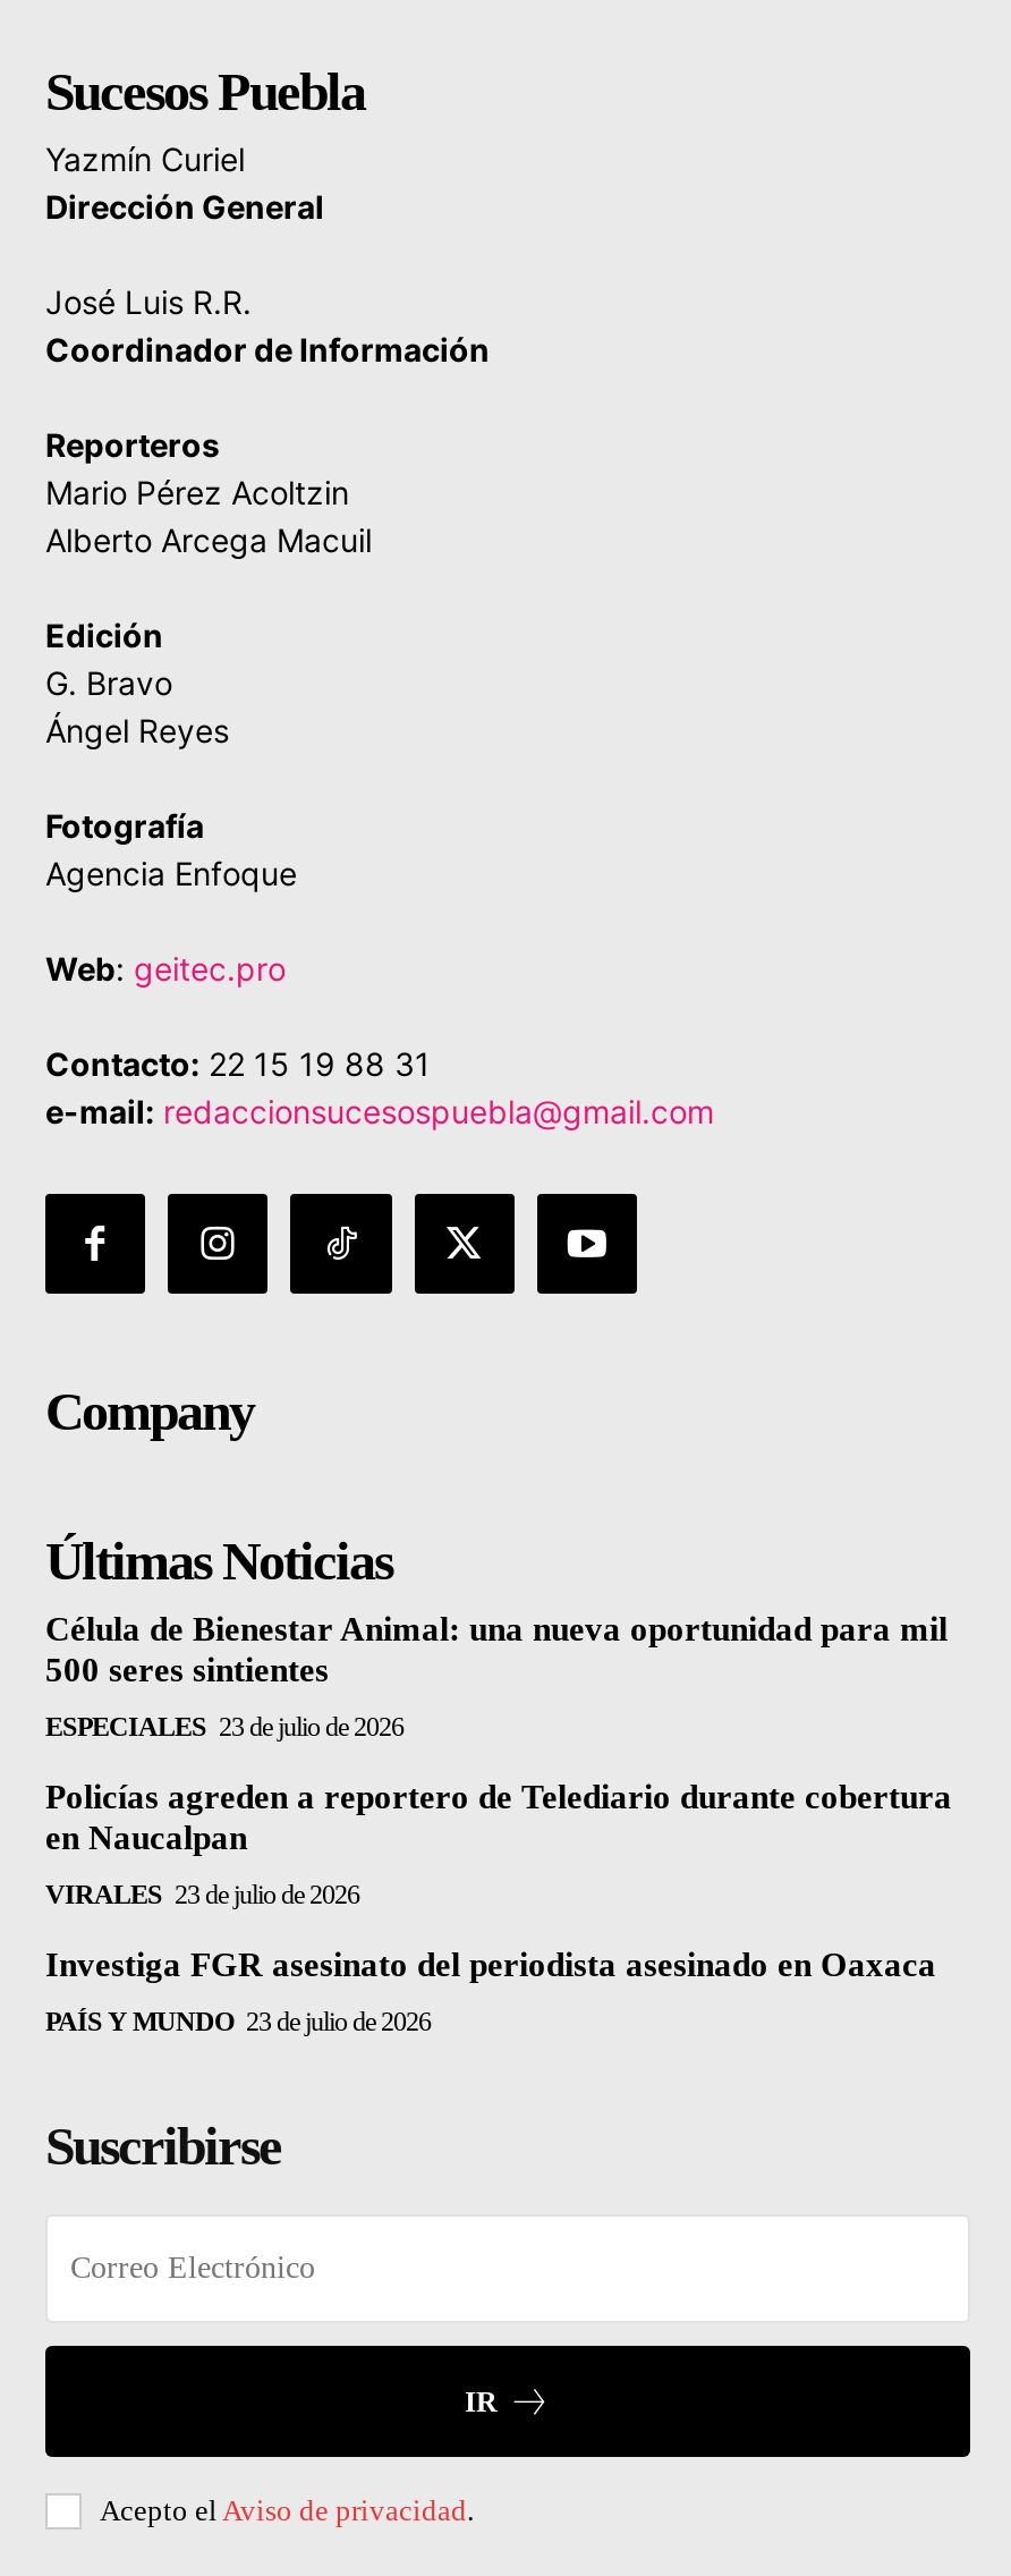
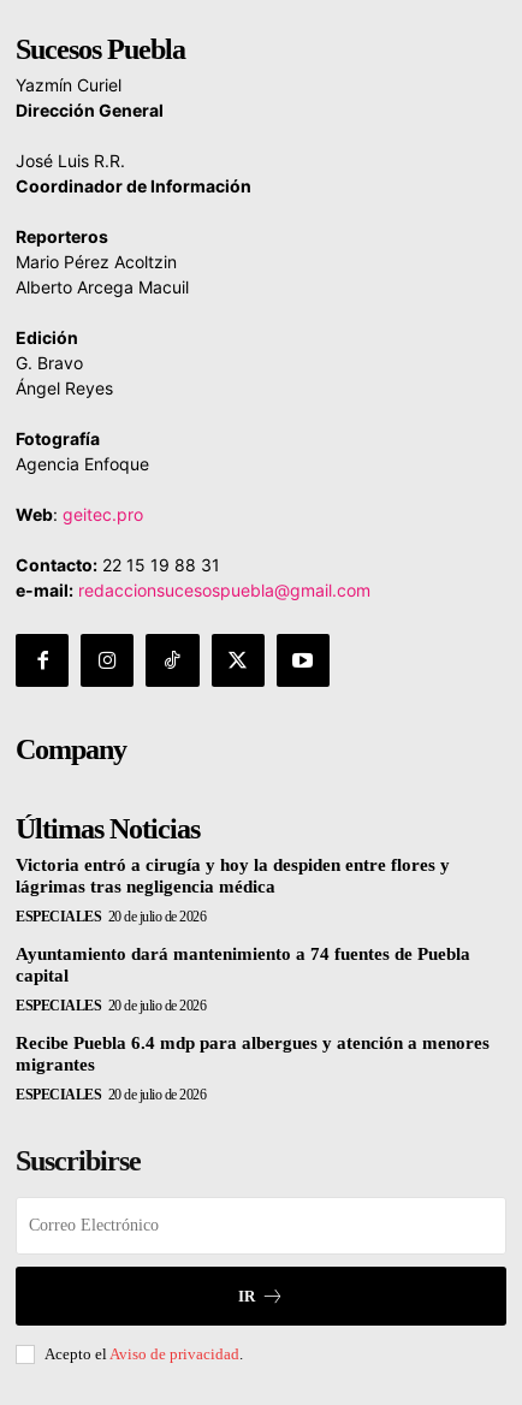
[45,1612,948,1689] Célula de Bienestar Animal: una nueva oportunidad para mil | 500 seres sintientes -> [16,856,450,896] Victoria entró a cirugía y hoy la despiden entre flores y | lágrimas tras negligencia médica
[45,1711,403,1743] ESPECIALES 23 de julio de 2026 -> [16,908,206,925] ESPECIALES 20 de julio de 2026
[45,1779,952,1856] Policías agreden a reportero de Telediario durante cobertura | en Naucalpan -> [16,945,470,985] Ayuntamiento dará mantenimiento a 74 fuentes de Puebla | capital
[45,1879,359,1911] VIRALES 23 de julio de 2026 -> [16,997,206,1014] ESPECIALES 20 de julio de 2026
[45,1947,936,1983] Investiga FGR asesinato del periodista asesinado en Oaxaca -> [16,1034,490,1074] Recibe Puebla 6.4 mdp para albergues y atención a menores | migrantes
[45,2006,431,2038] PAÍS Y MUNDO 23 de julio de 2026 -> [16,1086,206,1103] ESPECIALES 20 de julio de 2026

